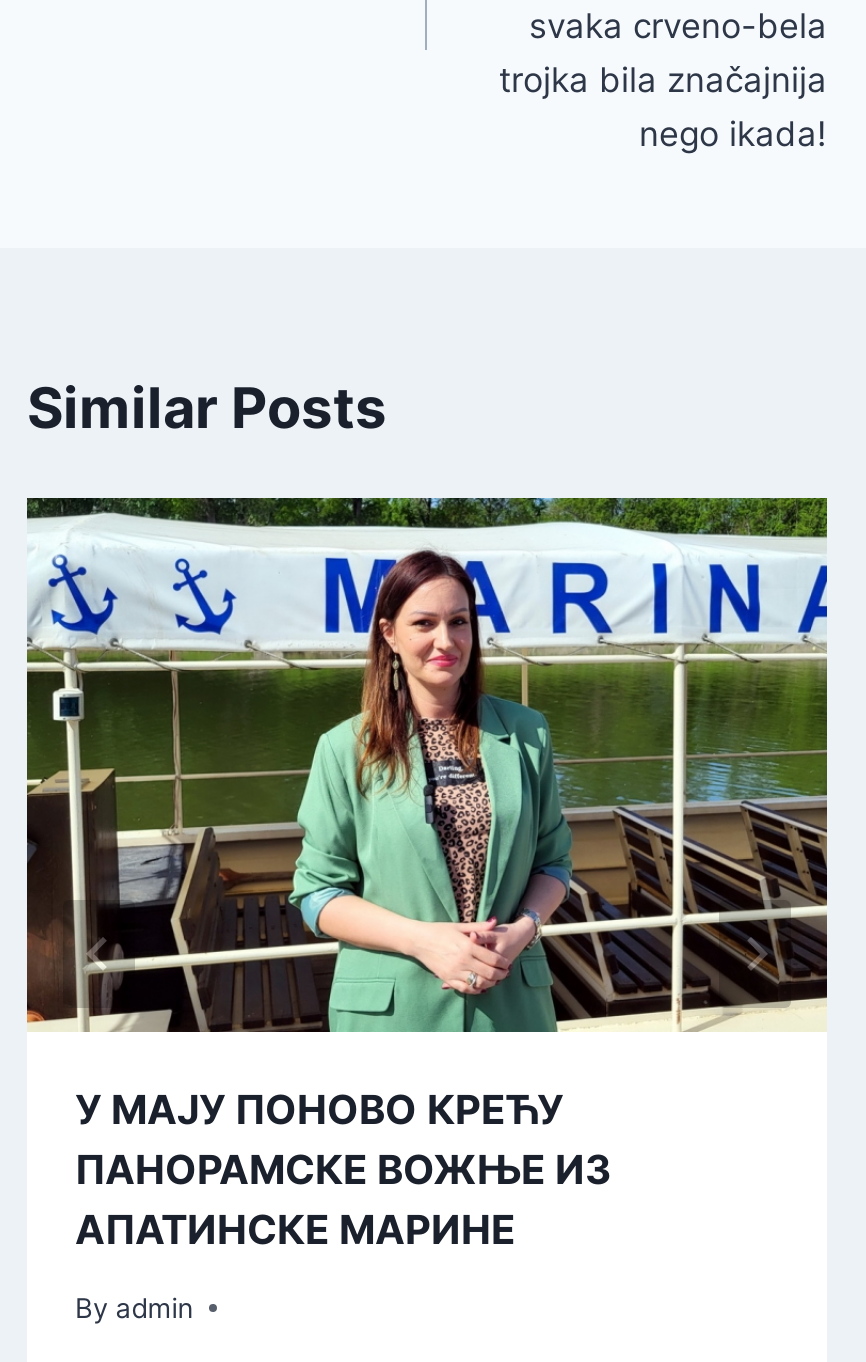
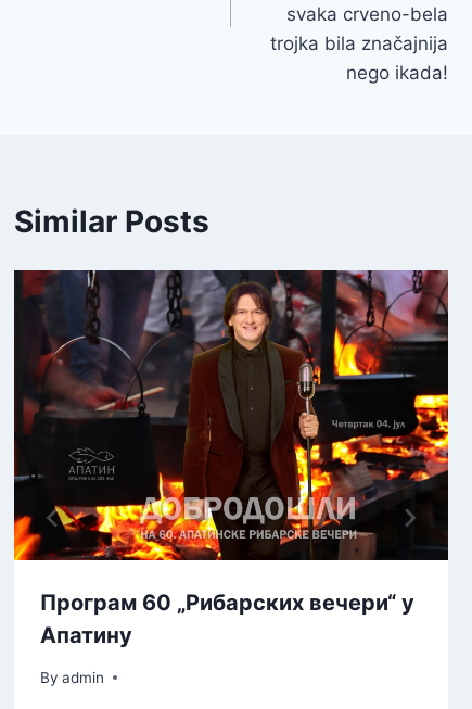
[25,496,829,1254] [image] | У МАЈУ ПОНОВО КРЕЋУ | ПАНОРАМСКЕ ВОЖЊЕ ИЗ | АПАТИНСКЕ МАРИНЕ -> [13,269,449,648] [image] | Програм 60 „Рибарских вечери“ у | Апатину

